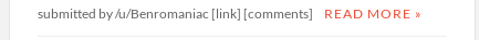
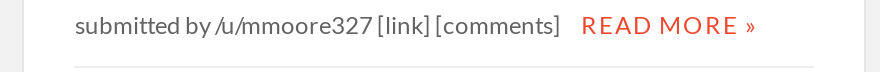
[38,6,314,22] submitted by /u/Benromaniac [link] [comments] -> [75,11,561,41] submitted by /u/mmoore327 [link] [comments]

